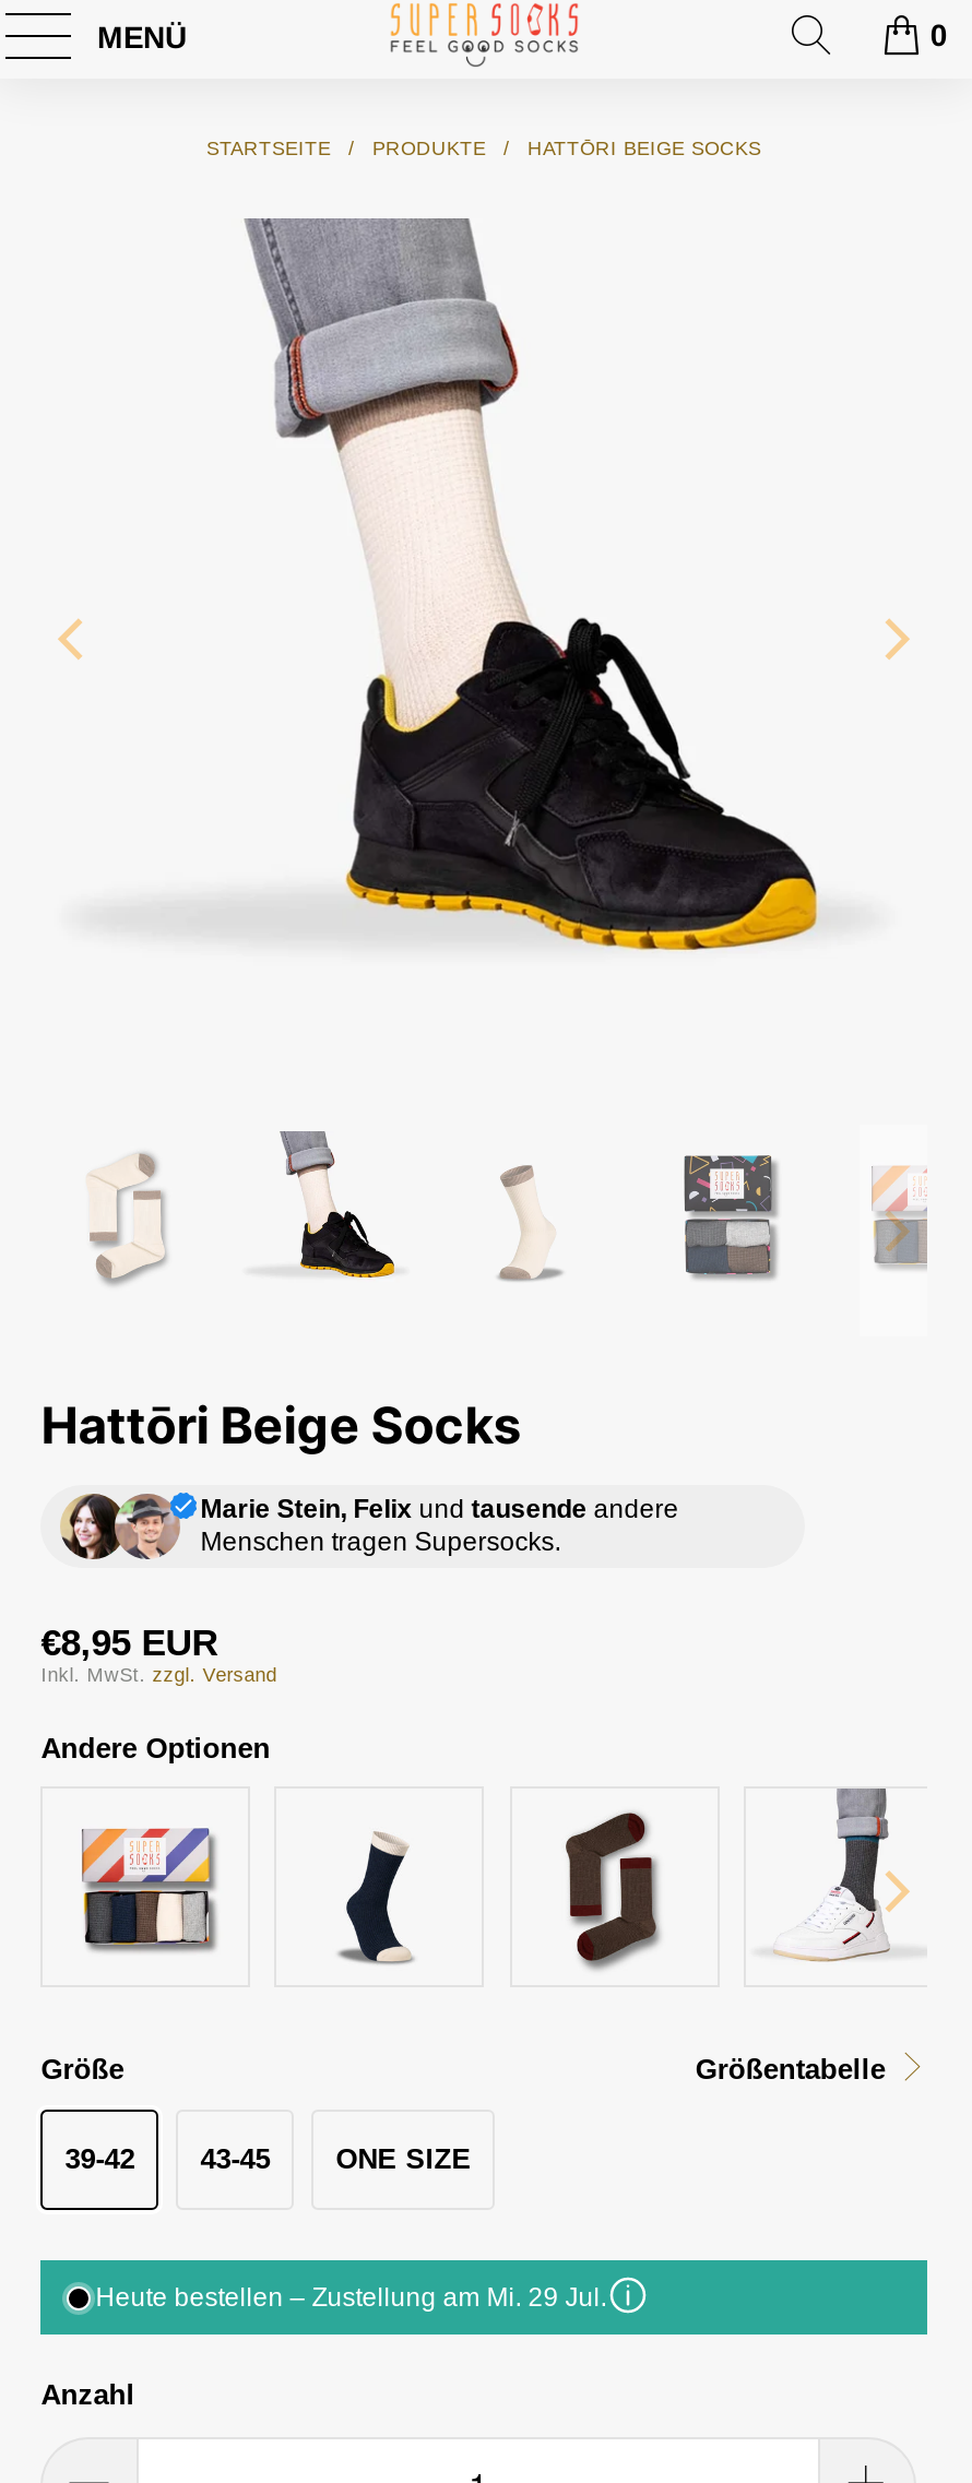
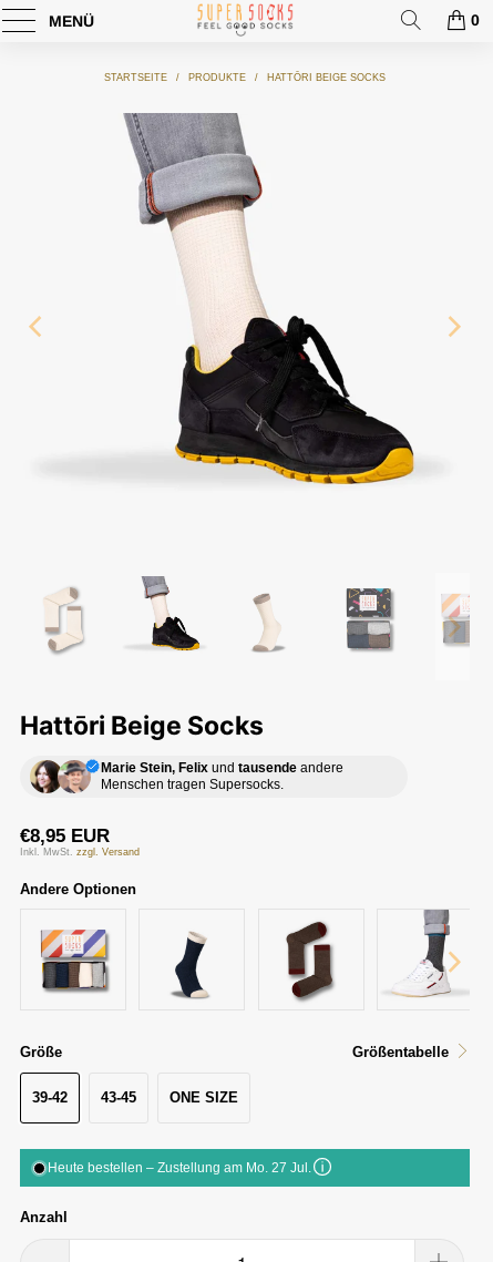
[95,2282,607,2312] Heute bestellen – Zustellung am Mi. 29 Jul. -> [48,1160,312,1175] Heute bestellen – Zustellung am Mo. 27 Jul.

